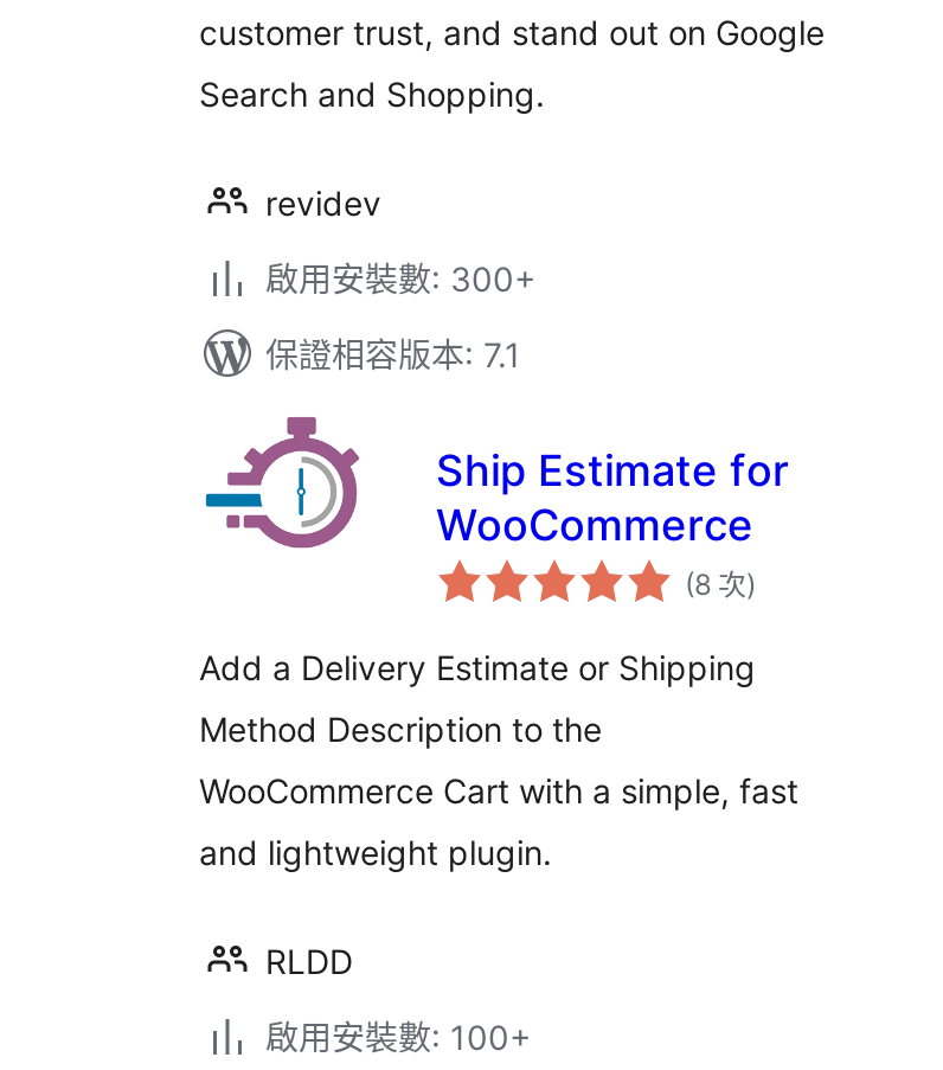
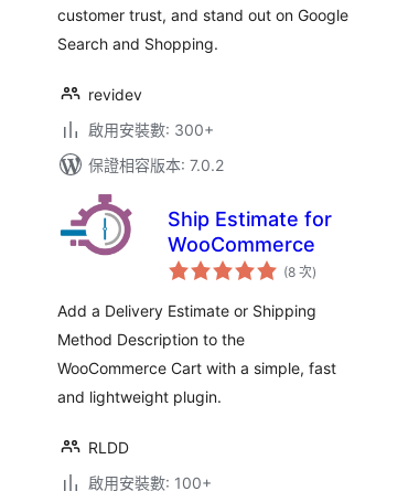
[265,334,521,374] 保證相容版本: 7.1 -> [88,156,224,174] 保證相容版本: 7.0.2

